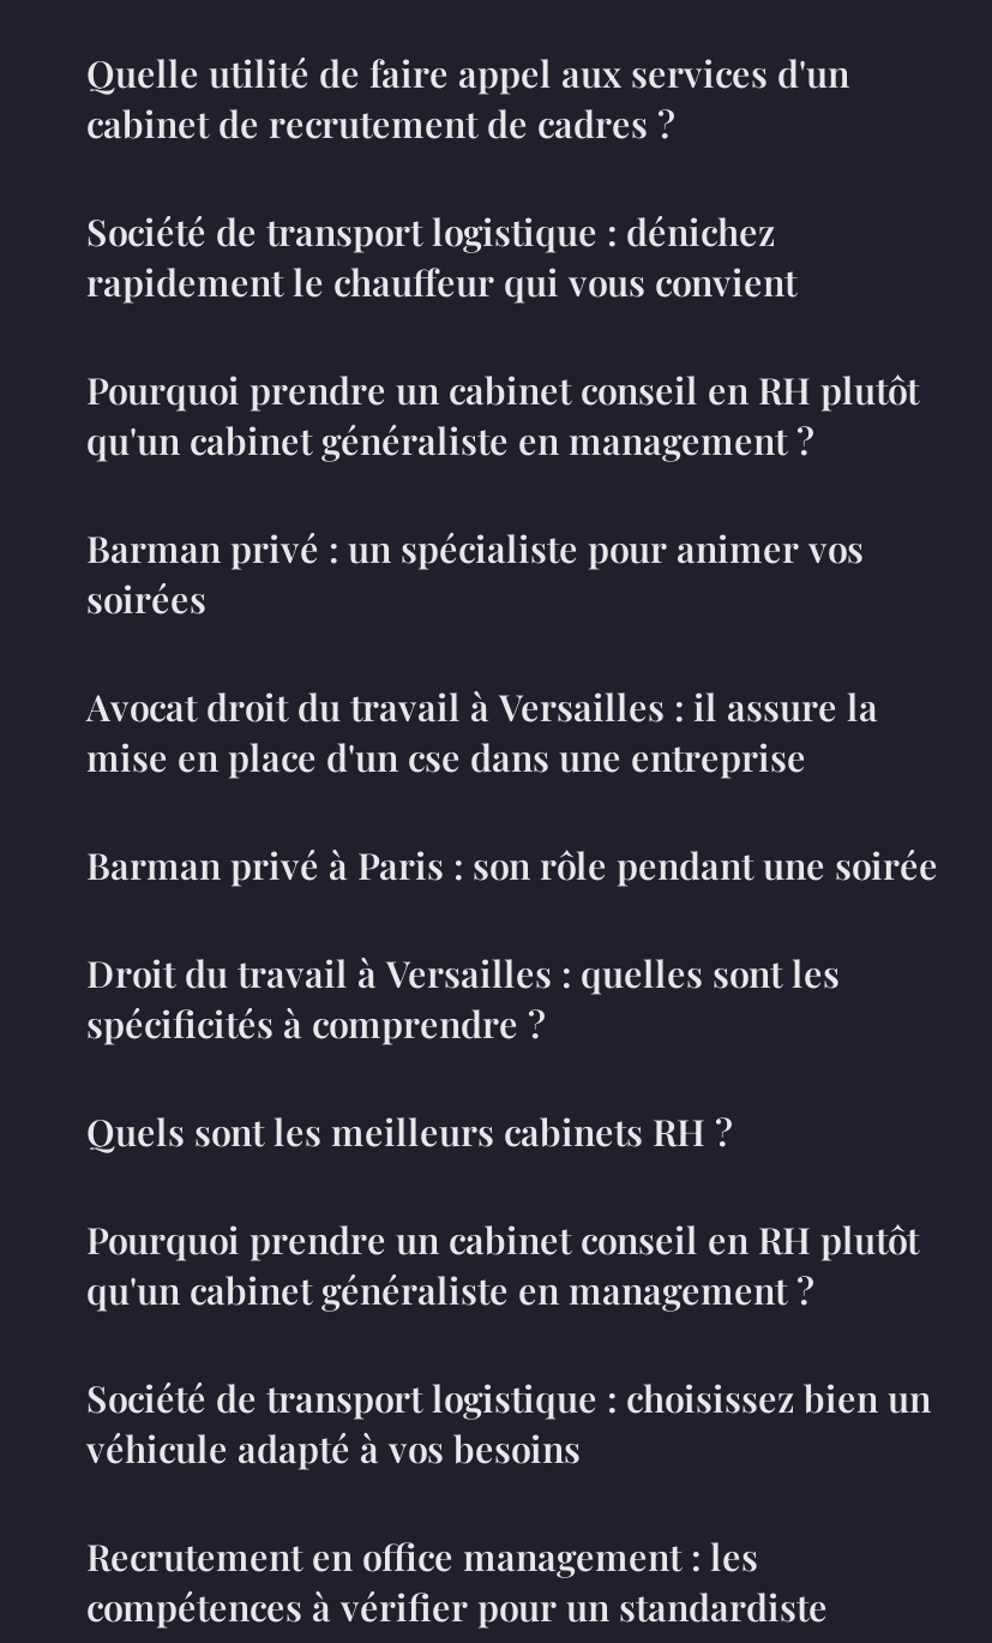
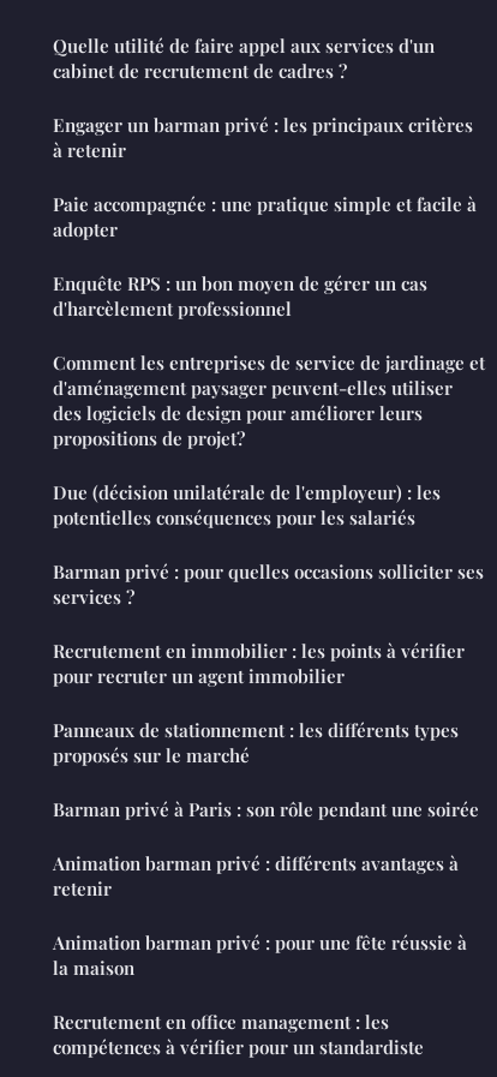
[86,208,919,782] Société de transport logistique : dénichez | rapidement le chauffeur qui vous convient | Pourquoi prendre un cabinet conseil en RH plutôt | qu'un cabinet généraliste en management ? | Barman privé : un spécialiste pour animer vos | soirées | Avocat droit du travail à Versailles : il assure la | mise en place d'un cse dans une entreprise -> [53,113,485,767] Engager un barman privé : les principaux critères | à retenir | Paie accompagnée : une pratique simple et facile à | adopter | Enquête RPS : un bon moyen de gérer un cas | d'harcèlement professionnel | Comment les entreprises de service de jardinage et | d'aménagement paysager peuvent-elles utiliser | des logiciels de design pour améliorer leurs | propositions de projet? | Due (décision unilatérale de l'employeur) : les | potentielles conséquences pour les salariés | Barman privé : pour quelles occasions solliciter ses | services ? | Recrutement en immobilier : les points à vérifier | pour recruter un agent immobilier | Panneaux de stationnement : les différents types | proposés sur le marché
moved [86,842,938,890] -> [53,797,479,821]: Barman privé à Paris : son rôle pendant une soirée
[86,950,931,1473] Droit du travail à Versailles : quelles sont les | spécificités à comprendre ? | Quels sont les meilleurs cabinets RH ? | Pourquoi prendre un cabinet conseil en RH plutôt | qu'un cabinet généraliste en management ? | Société de transport logistique : choisissez bien un | véhicule adapté à vos besoins -> [53,852,467,980] Animation barman privé : différents avantages à | retenir | Animation barman privé : pour une fête réussie à | la maison

